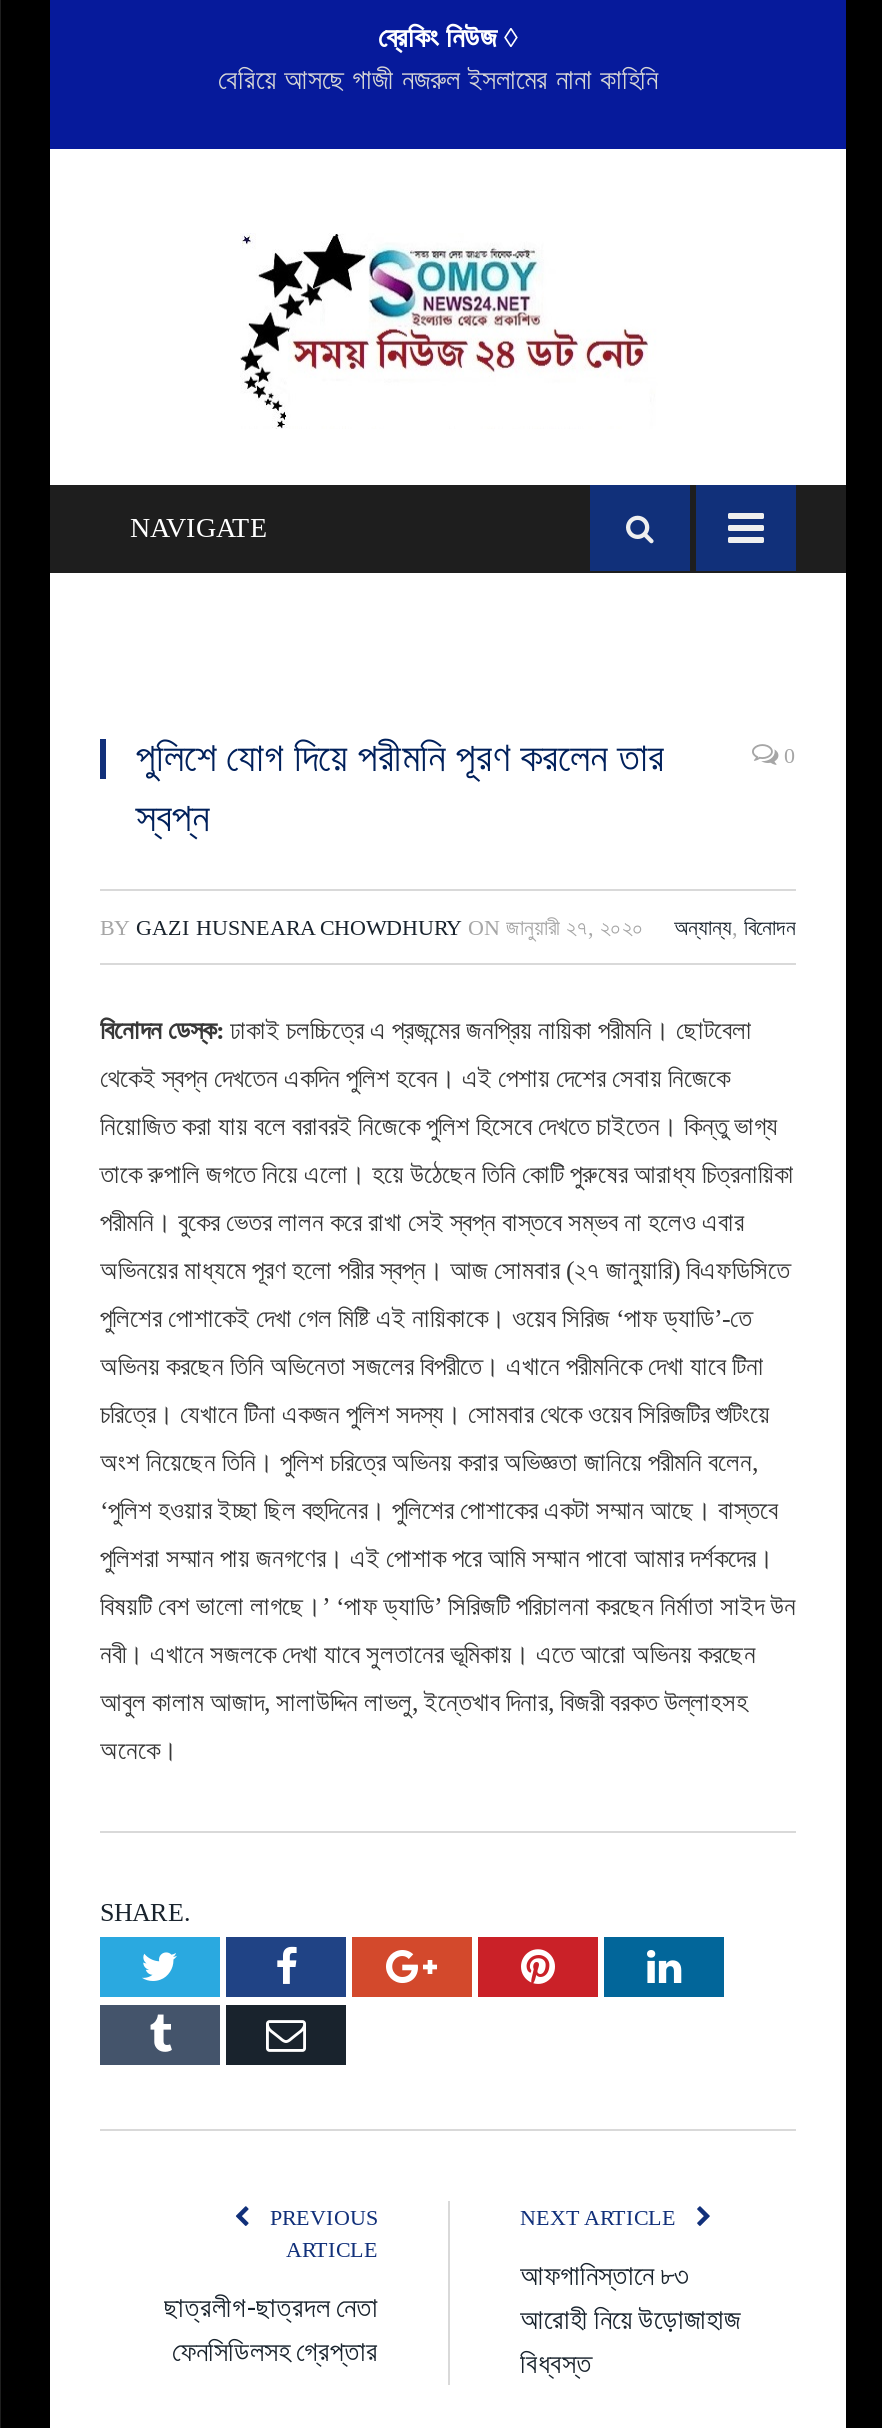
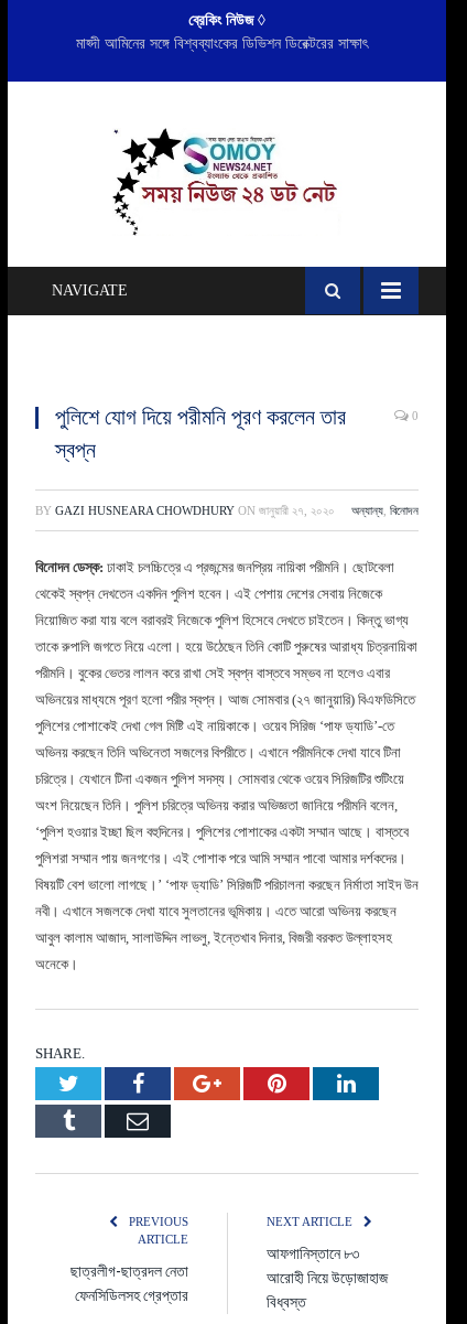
[218,65,658,95] বেরিয়ে আসছে গাজী নজরুল ইসলামের নানা কাহিনি -> [75,35,367,52] মাহ্দী আমিনের সঙ্গে বিশ্বব্যাংকের ডিভিশন ডিরেক্টরের সাক্ষাৎ

